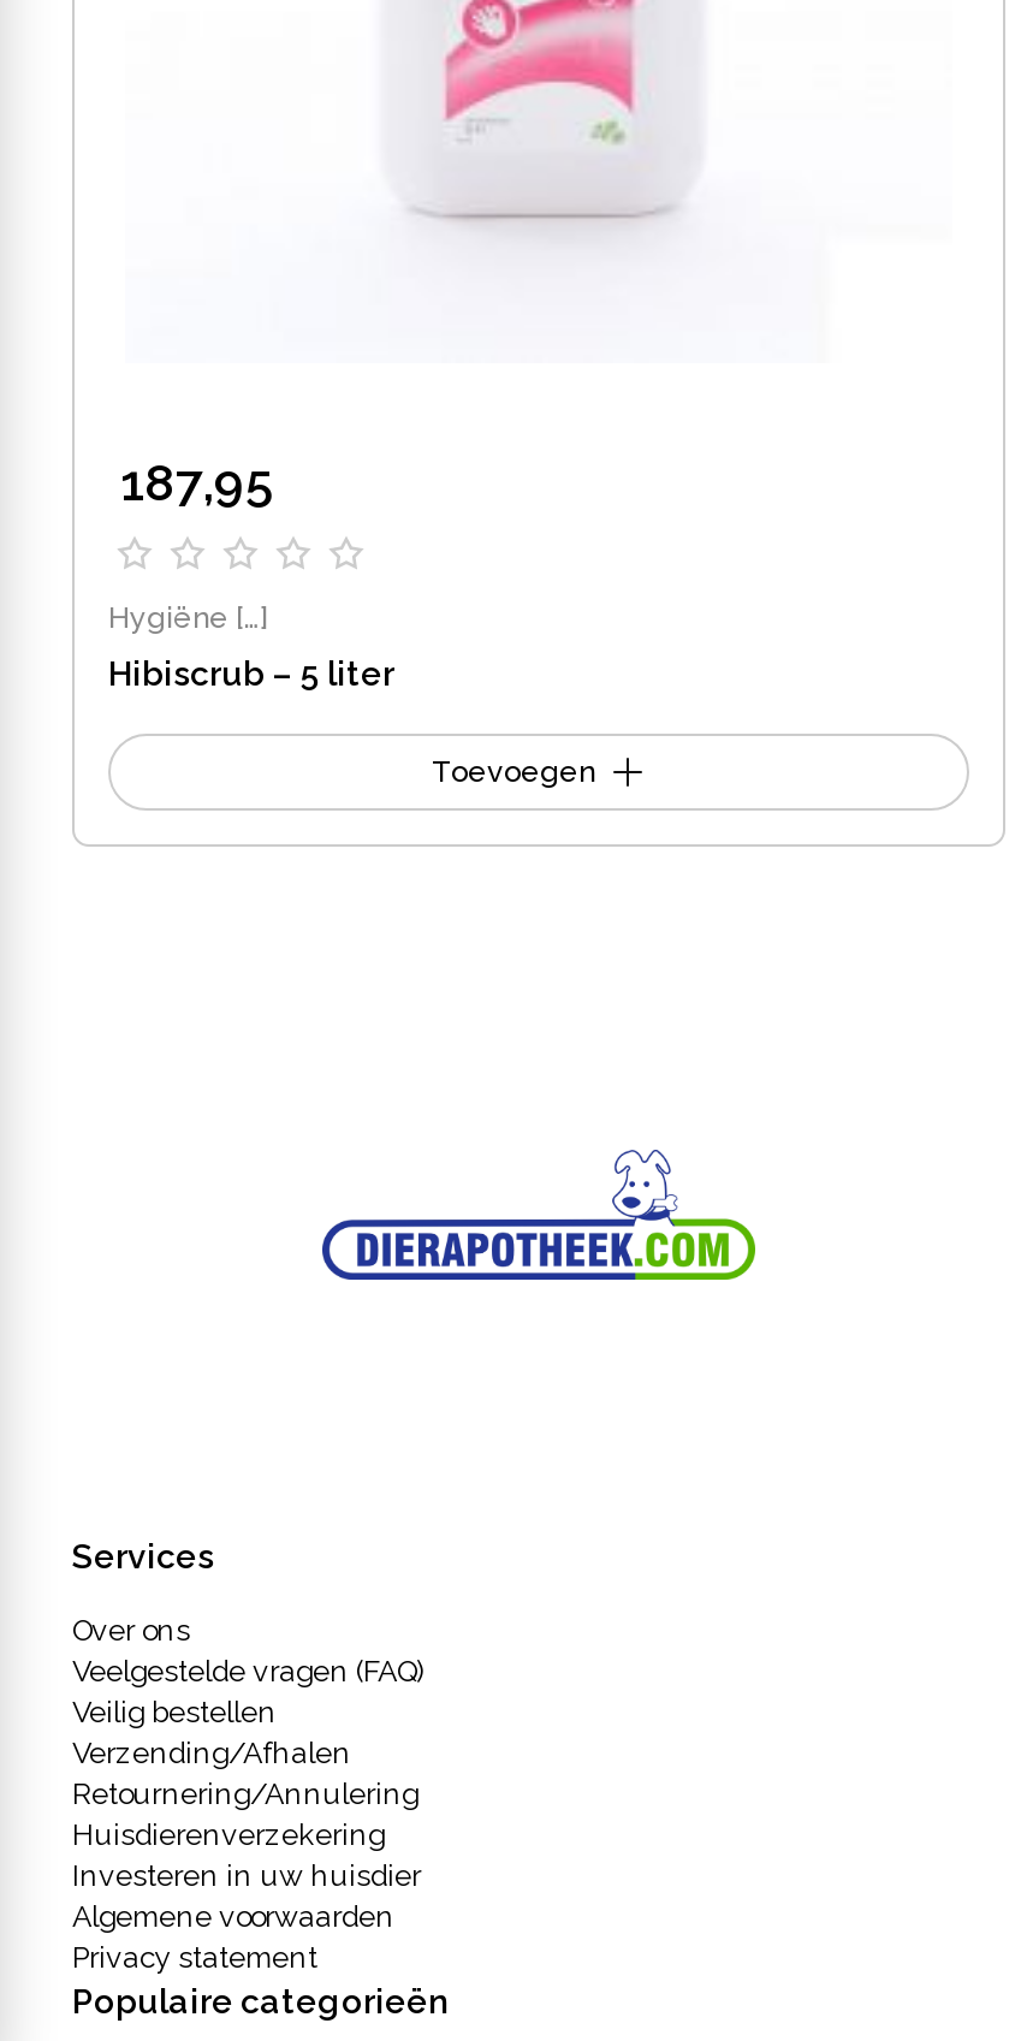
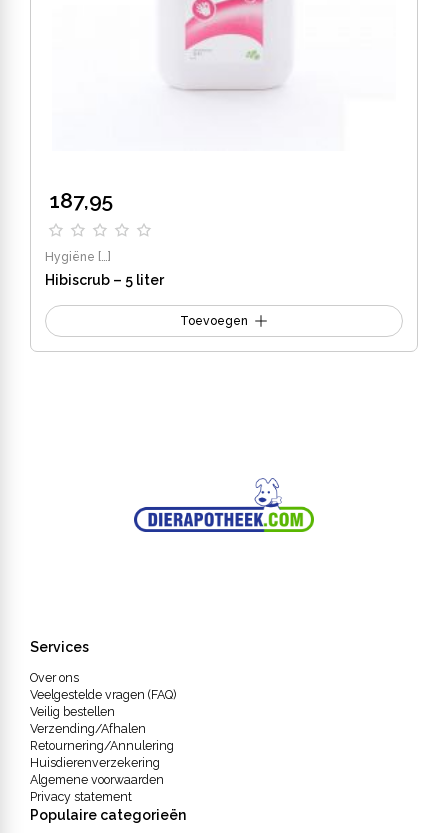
[72,1856,421,1892] Investeren in uw huisdier -> none

